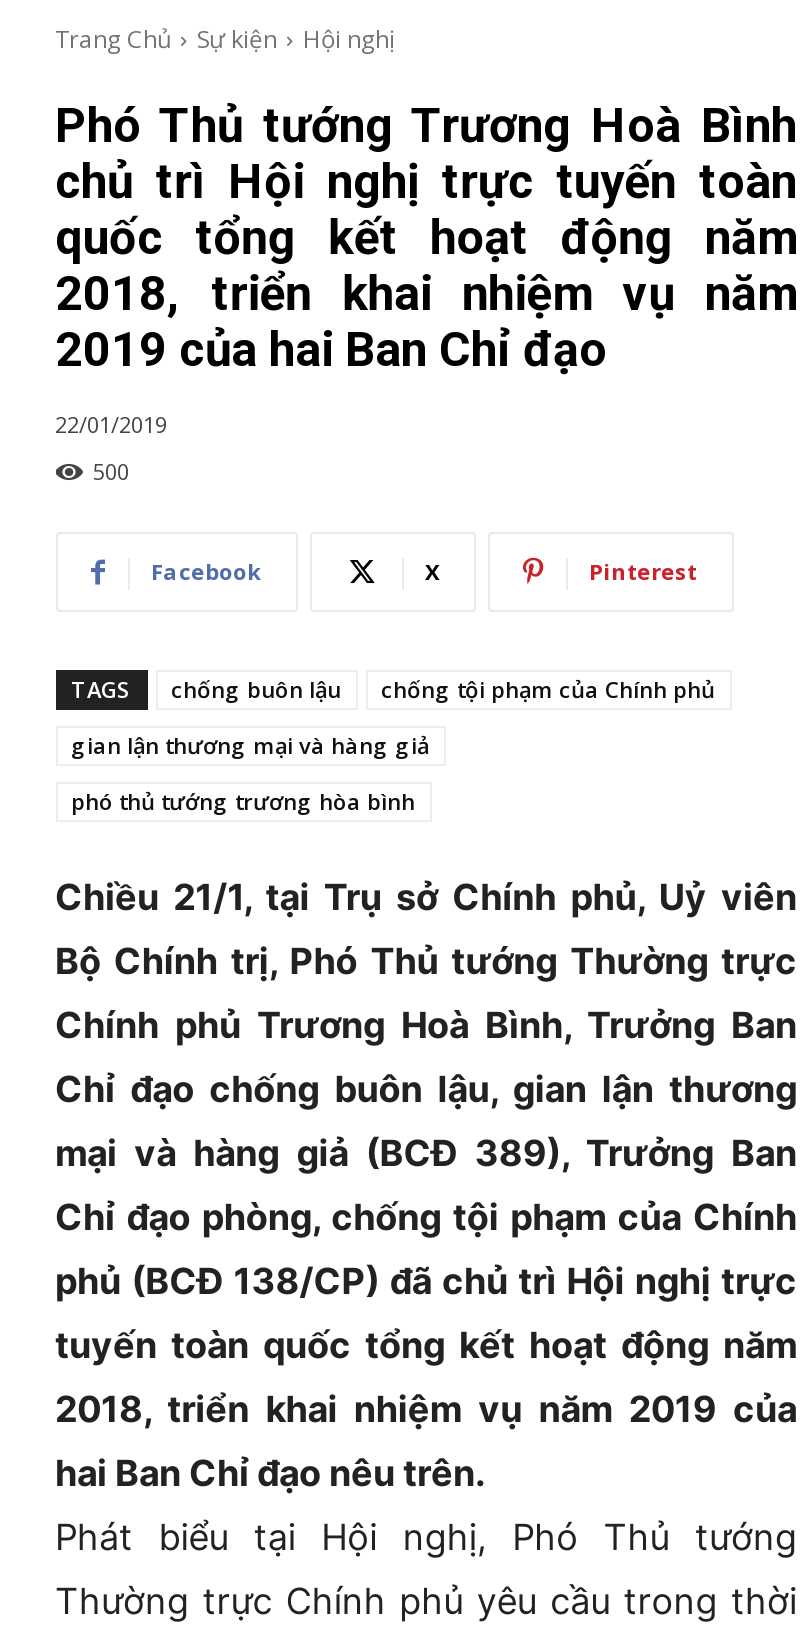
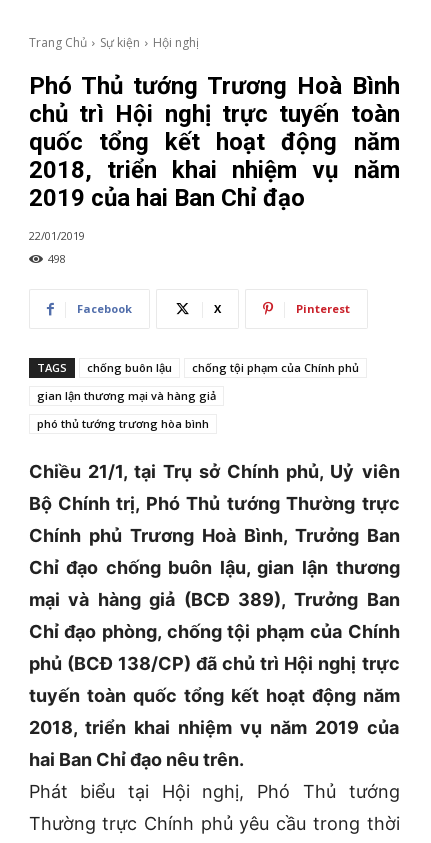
[93,456,129,486] 500 -> [47,251,65,266] 498

